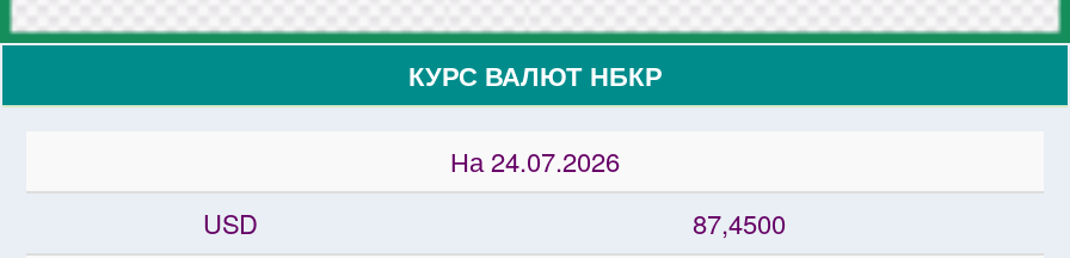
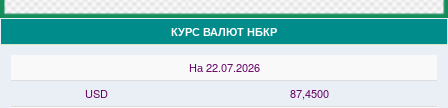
[450,142,620,180] На 24.07.2026 -> [188,59,259,75] На 22.07.2026

